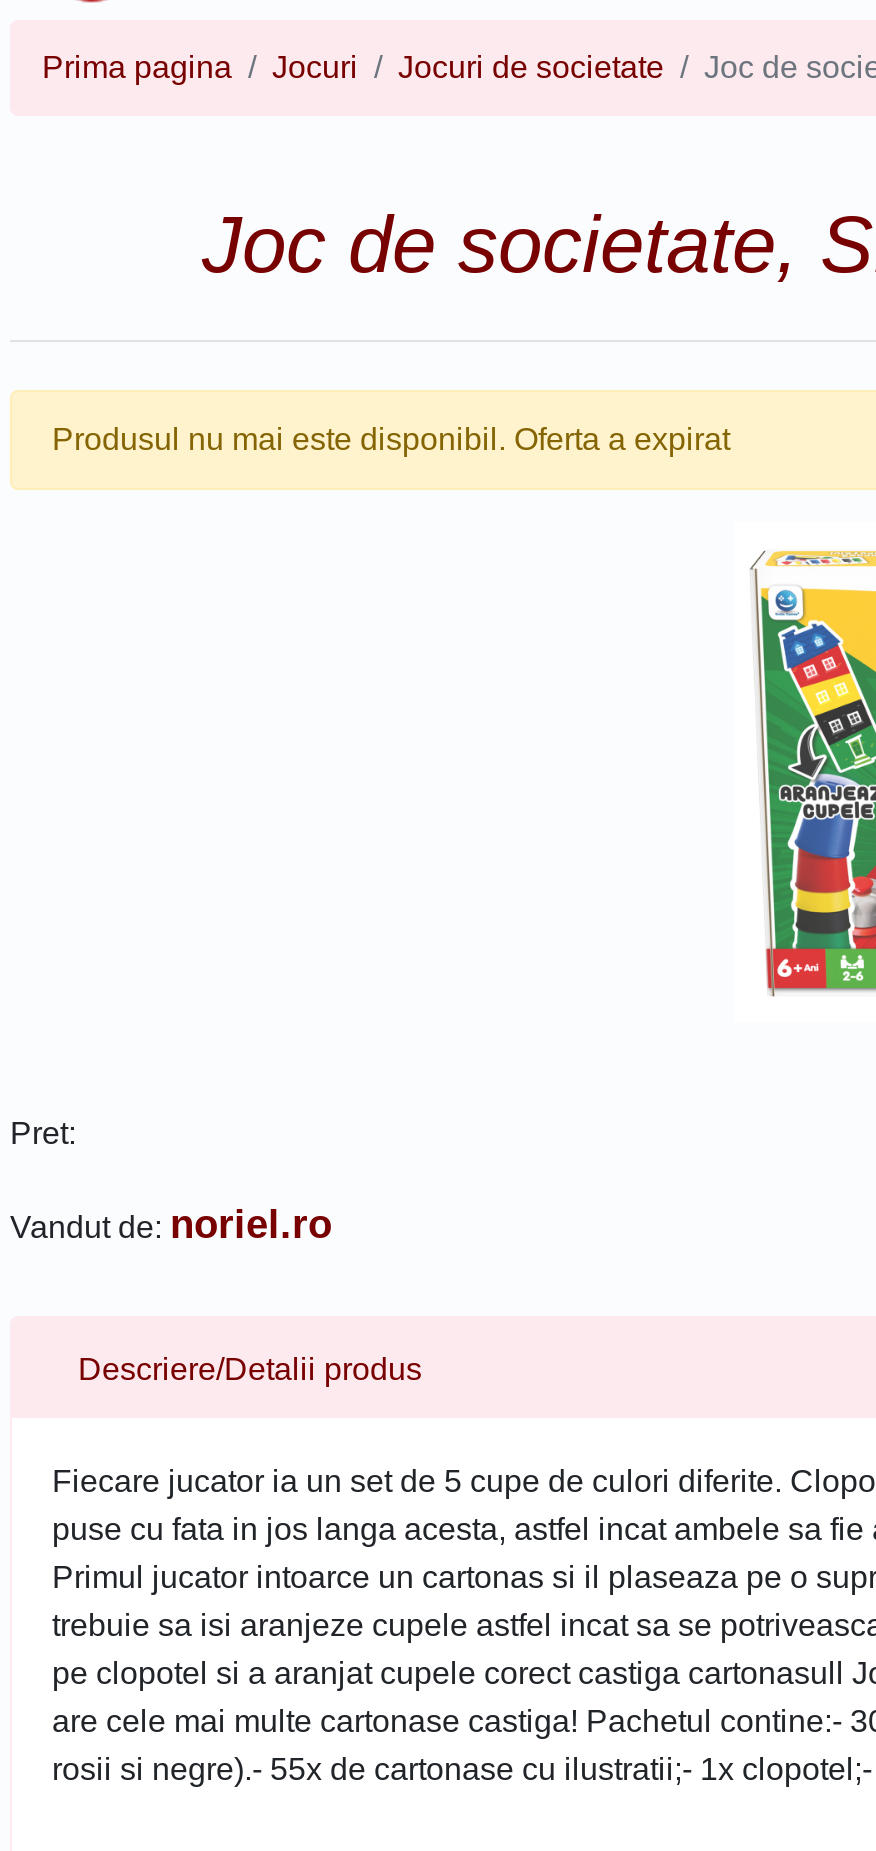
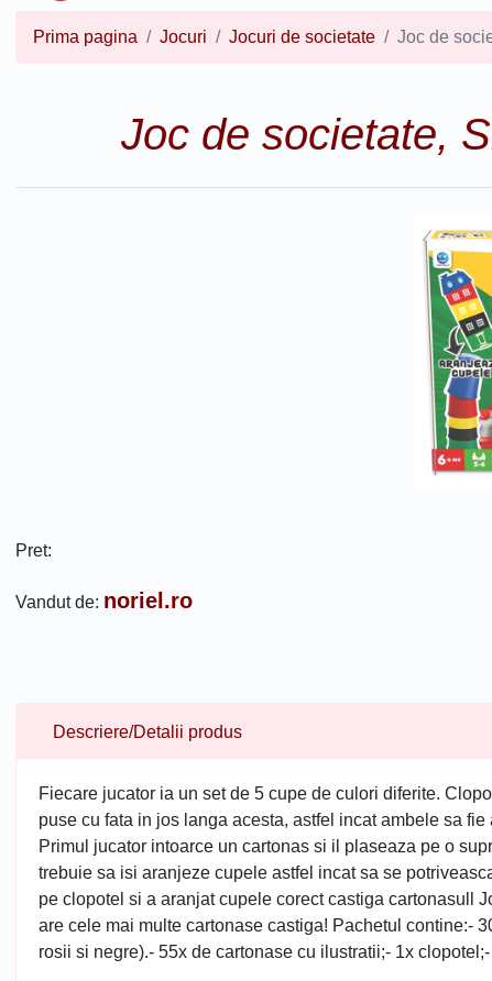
[52,422,730,456] Produsul nu mai este disponibil. Oferta a expirat -> none
moved [750,550,876,986] -> [423,230,492,470]: [image]
moved [10,1116,332,1246] -> [15,541,193,613]: Pret: | Vandut de: noriel.ro

